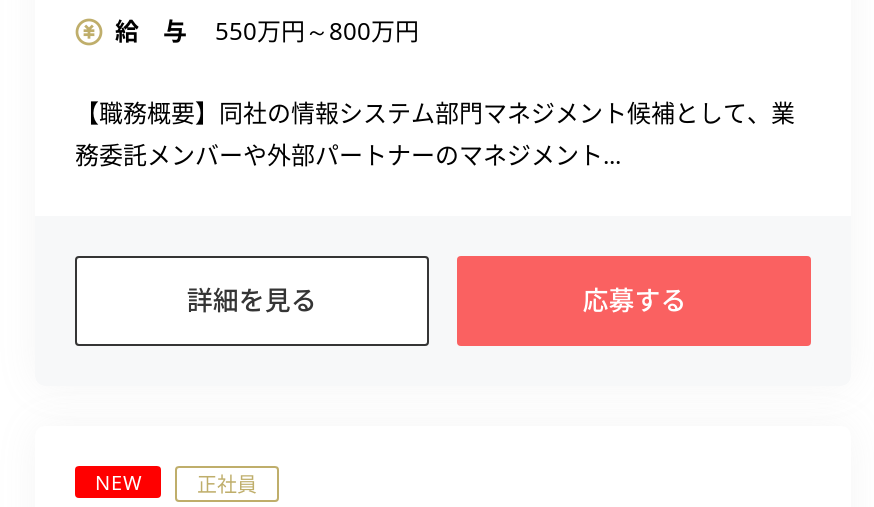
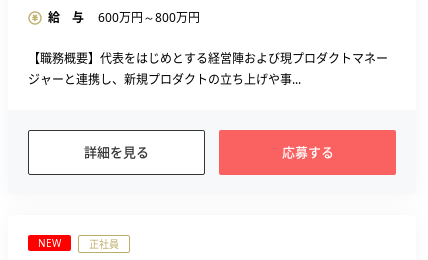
[115,14,419,48] 給 与 550万円～800万円 -> [48,9,200,26] 給 与 600万円～800万円
[75,96,795,130] 【職務概要】同社の情報システム部門マネジメント候補として、業 -> [28,50,388,67] 【職務概要】代表をはじめとする経営陣および現プロダクトマネー
[75,138,621,172] 務委託メンバーや外部パートナーのマネジメント... -> [28,71,301,88] ジャーと連携し、新規プロダクトの立ち上げや事...

